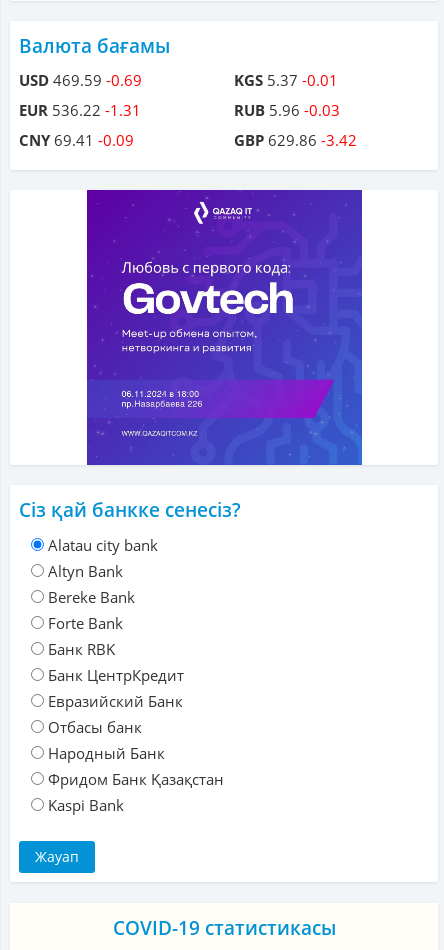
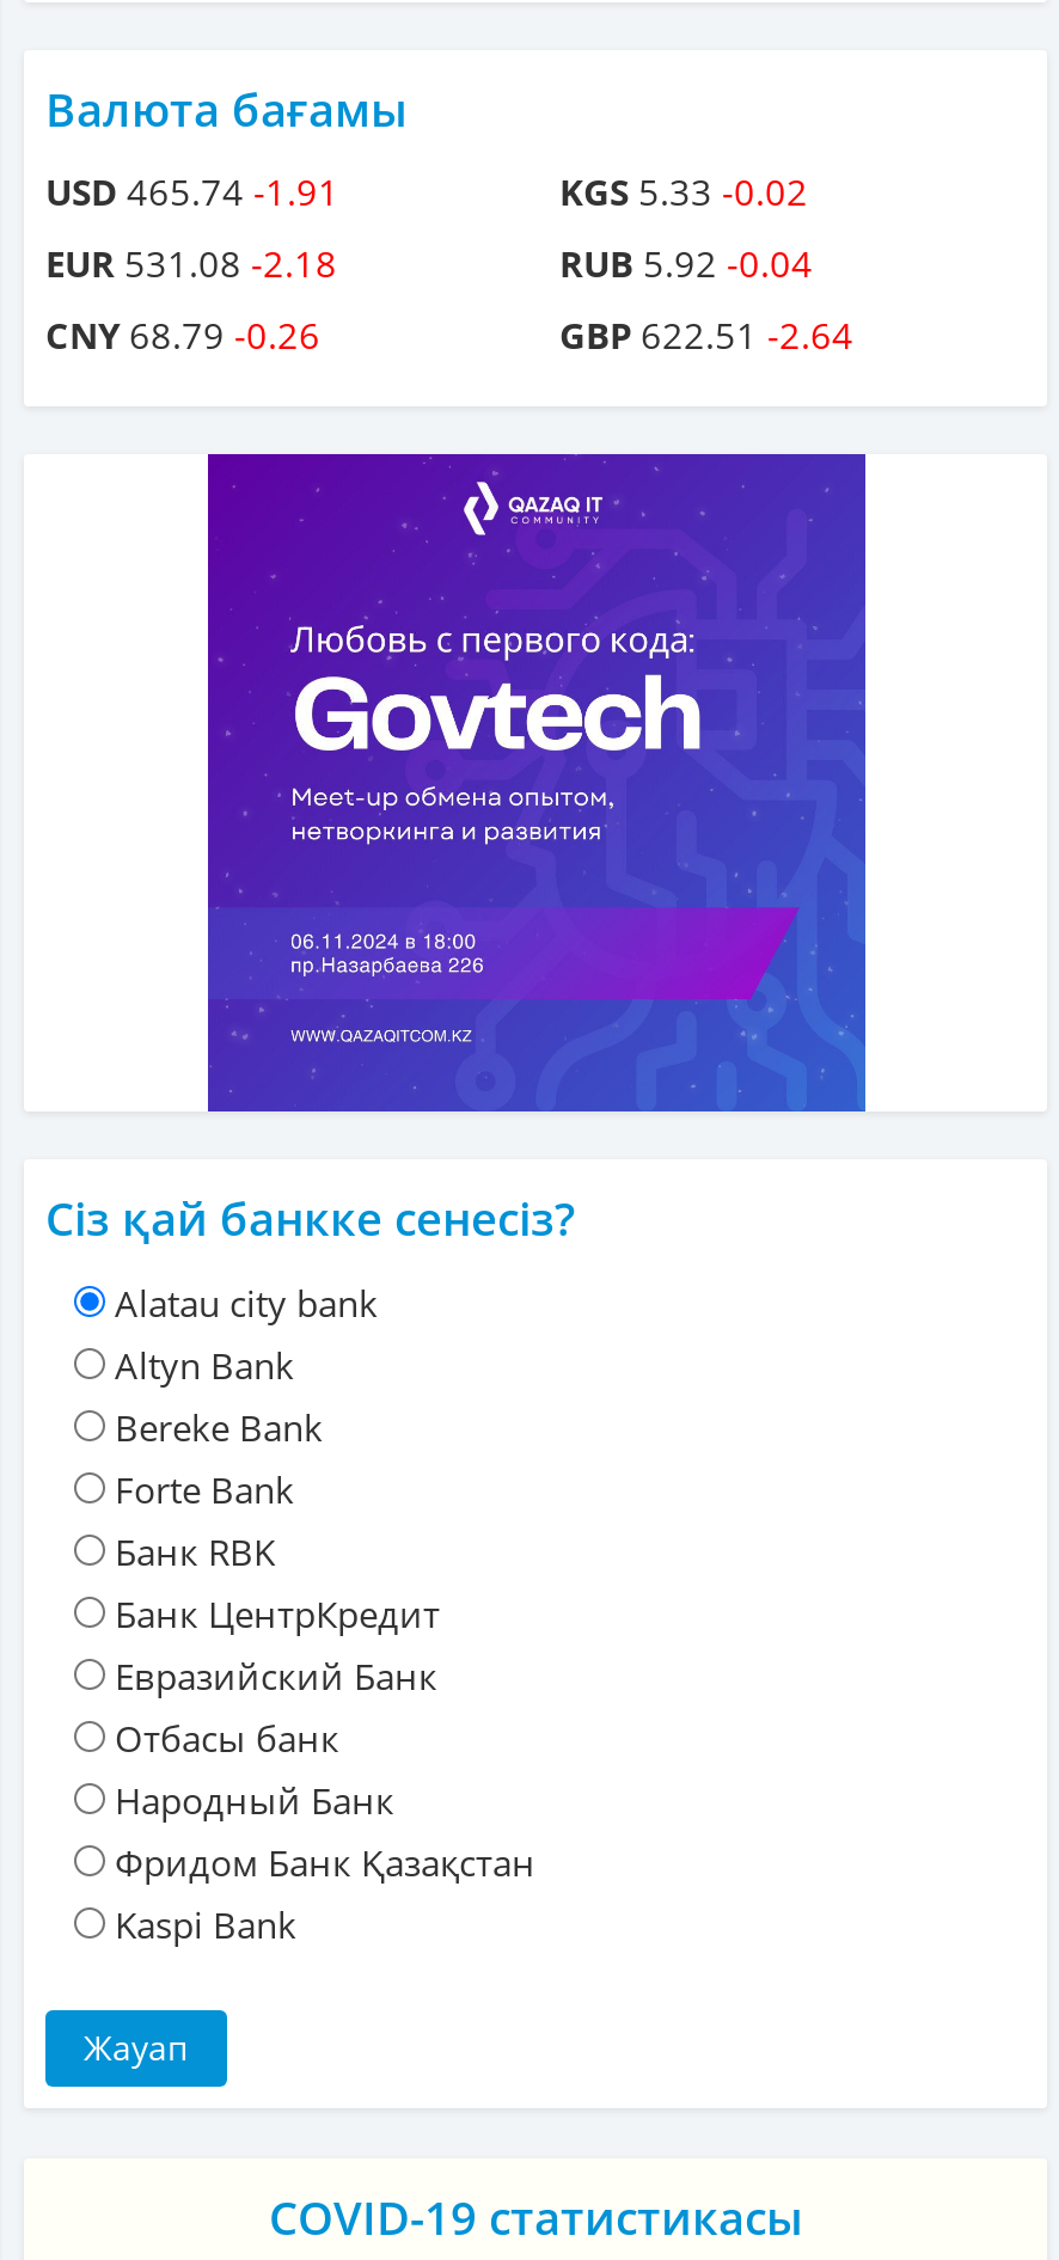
[19,70,142,90] USD 469.59 -0.69 -> [45,168,339,215] USD 465.74 -1.91
[234,70,338,90] KGS 5.37 -0.01 -> [559,168,808,215] KGS 5.33 -0.02
[19,100,141,120] EUR 536.22 -1.31 -> [45,239,337,287] EUR 531.08 -2.18
[234,100,340,120] RUB 5.96 -0.03 -> [559,239,813,287] RUB 5.92 -0.04
[19,130,134,150] CNY 69.41 -0.09 -> [45,311,320,359] CNY 68.79 -0.26
[234,130,357,150] GBP 629.86 -3.42 -> [559,311,853,359] GBP 622.51 -2.64

